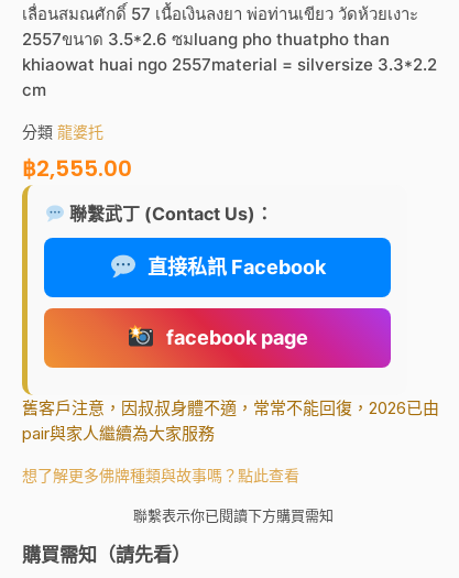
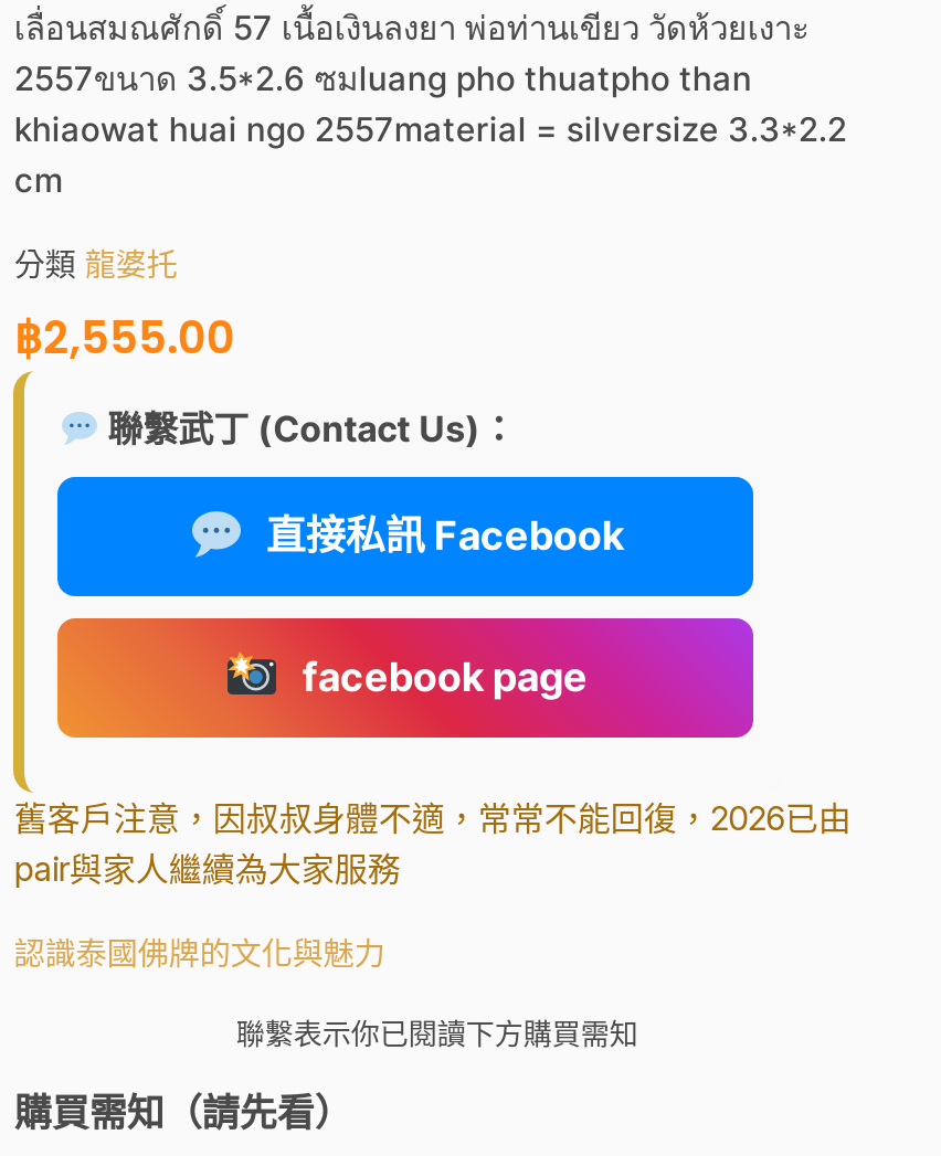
[22,465,300,484] 想了解更多佛牌種類與故事嗎？點此查看 -> [14,933,385,971] 認識泰國佛牌的文化與魅力

